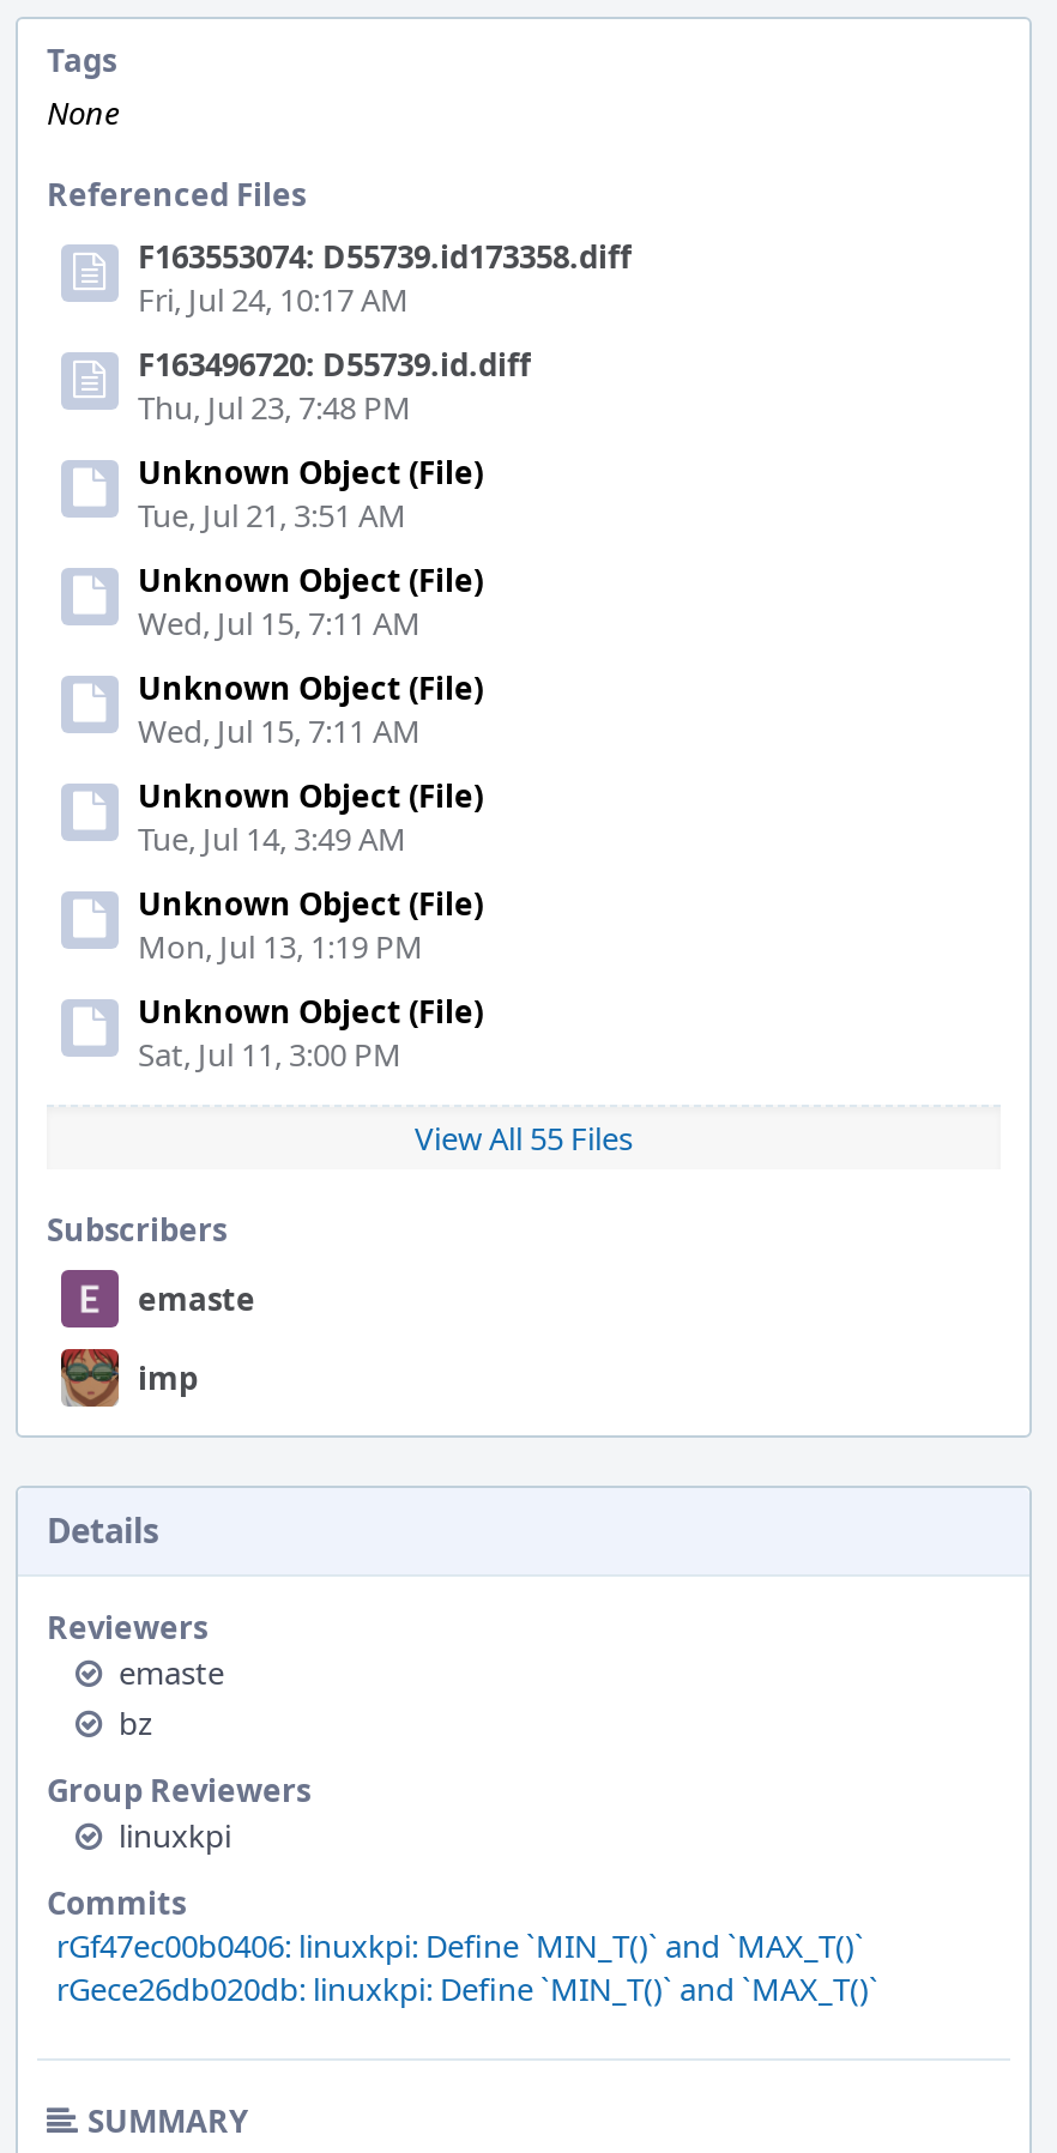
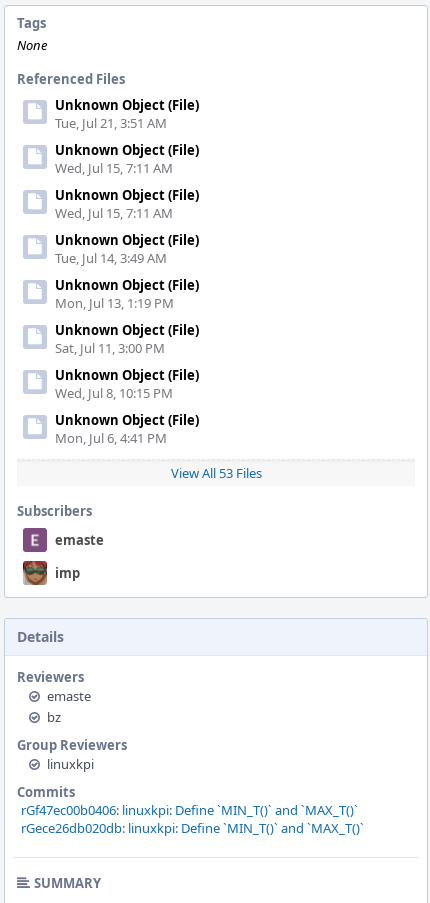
[138,235,632,429] F163553074: D55739.id173358.diff | Fri, Jul 24, 10:17 AM | F163496720: D55739.id.diff | Thu, Jul 23, 7:48 PM -> none
moved [138,450,483,1076] -> [55,96,199,357]: Unknown Object (File) | Tue, Jul 21, 3:51 AM | Unknown Object (File) | ... | Unknown Object (File) | Sat, Jul 11, 3:00 PM
[415,1117,633,1160] View All 55 Files -> [55,366,261,482] Unknown Object (File) | Wed, Jul 8, 10:15 PM | Unknown Object (File) | Mon, Jul 6, 4:41 PM | View All 53 Files

